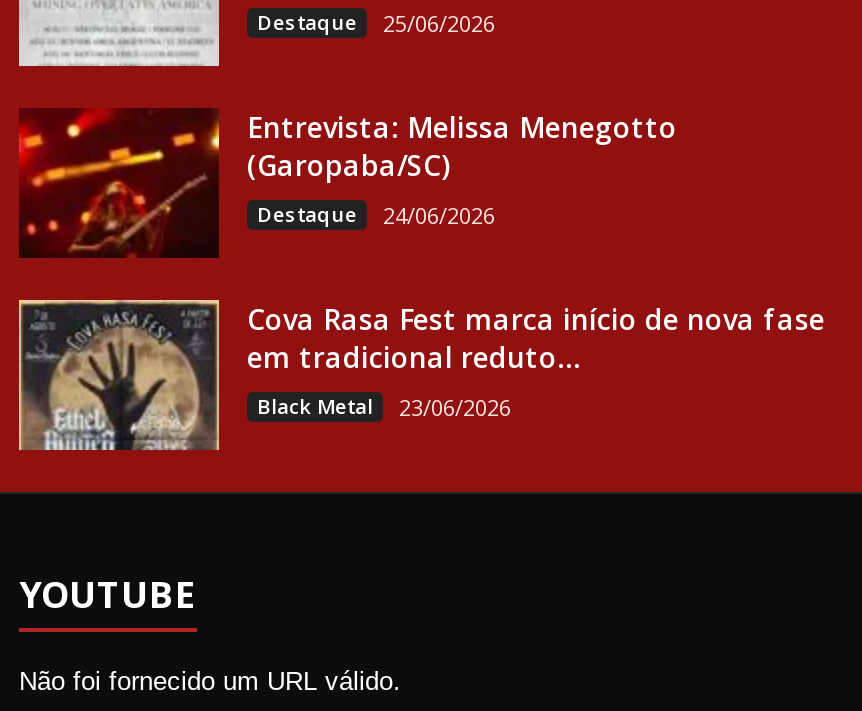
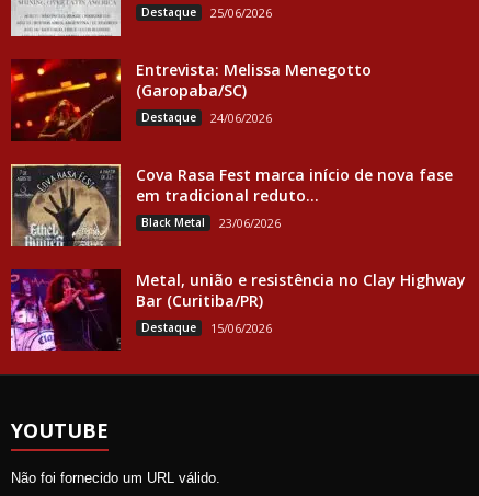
none -> [10,269,466,353] [image] | Metal, união e resistência no Clay Highway | Bar (Curitiba/PR) | Destaque | 15/06/2026

